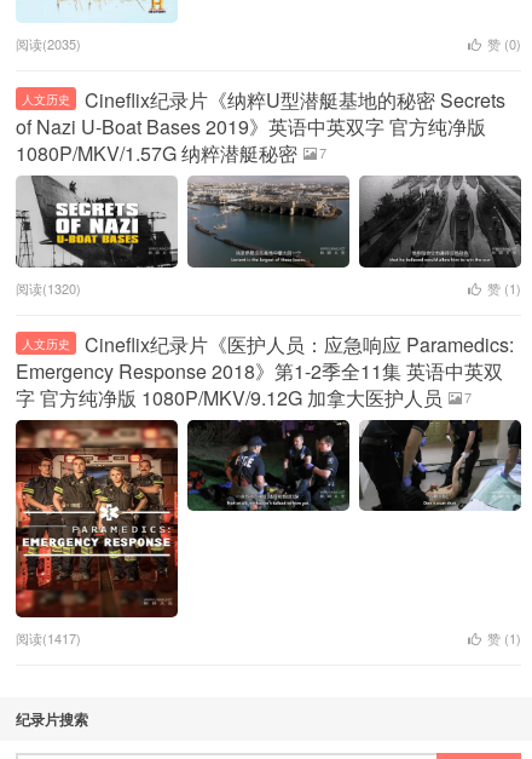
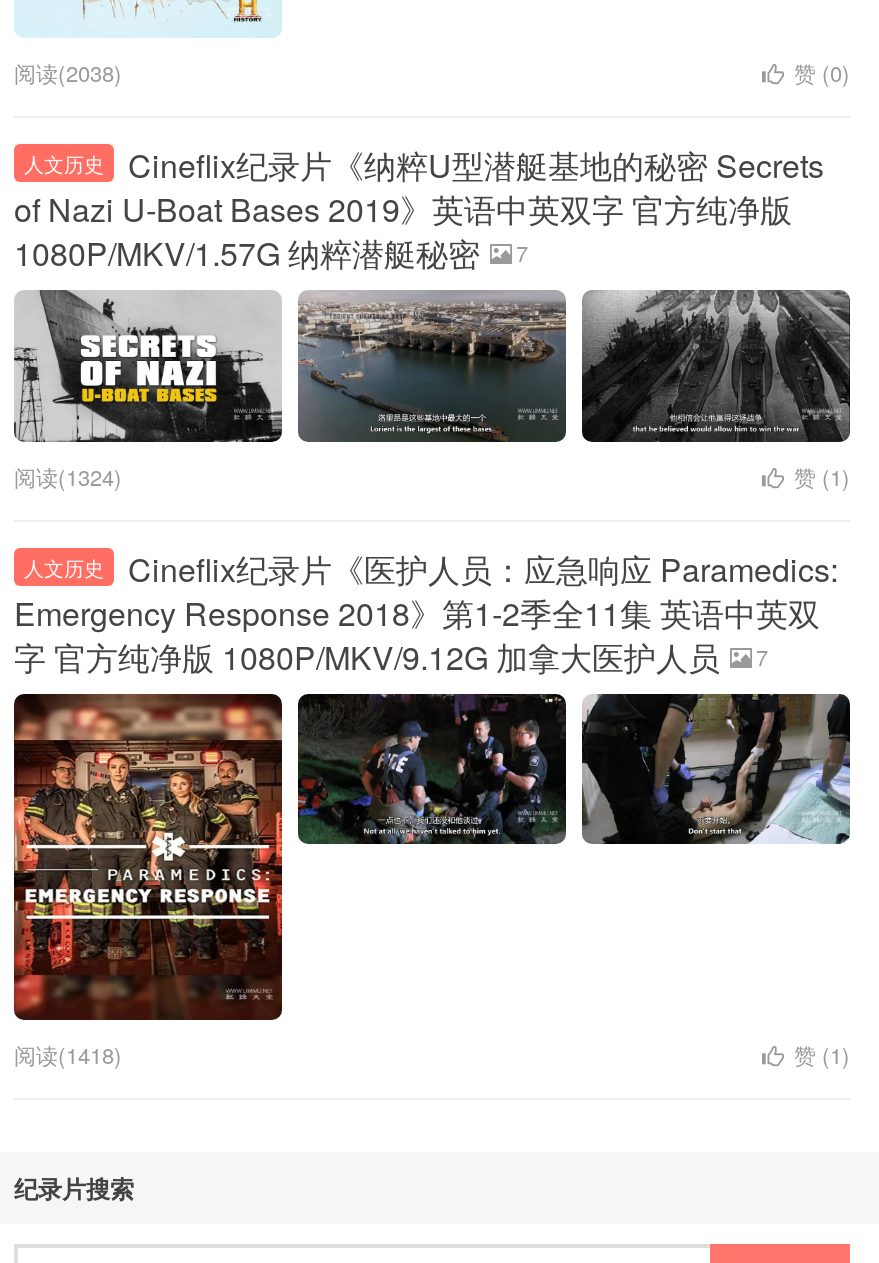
[16,34,81,54] 阅读(2035) -> [14,57,122,89] 阅读(2038)
[16,278,81,297] 阅读(1320) -> [14,459,122,491] 阅读(1324)
[16,628,81,647] 阅读(1417) -> [14,1037,122,1069] 阅读(1418)

